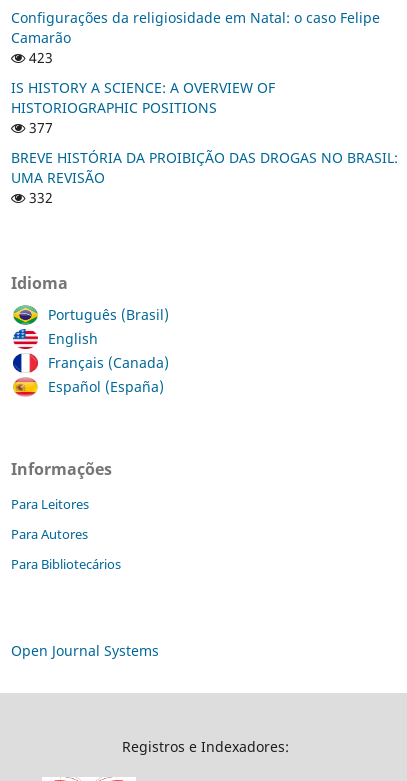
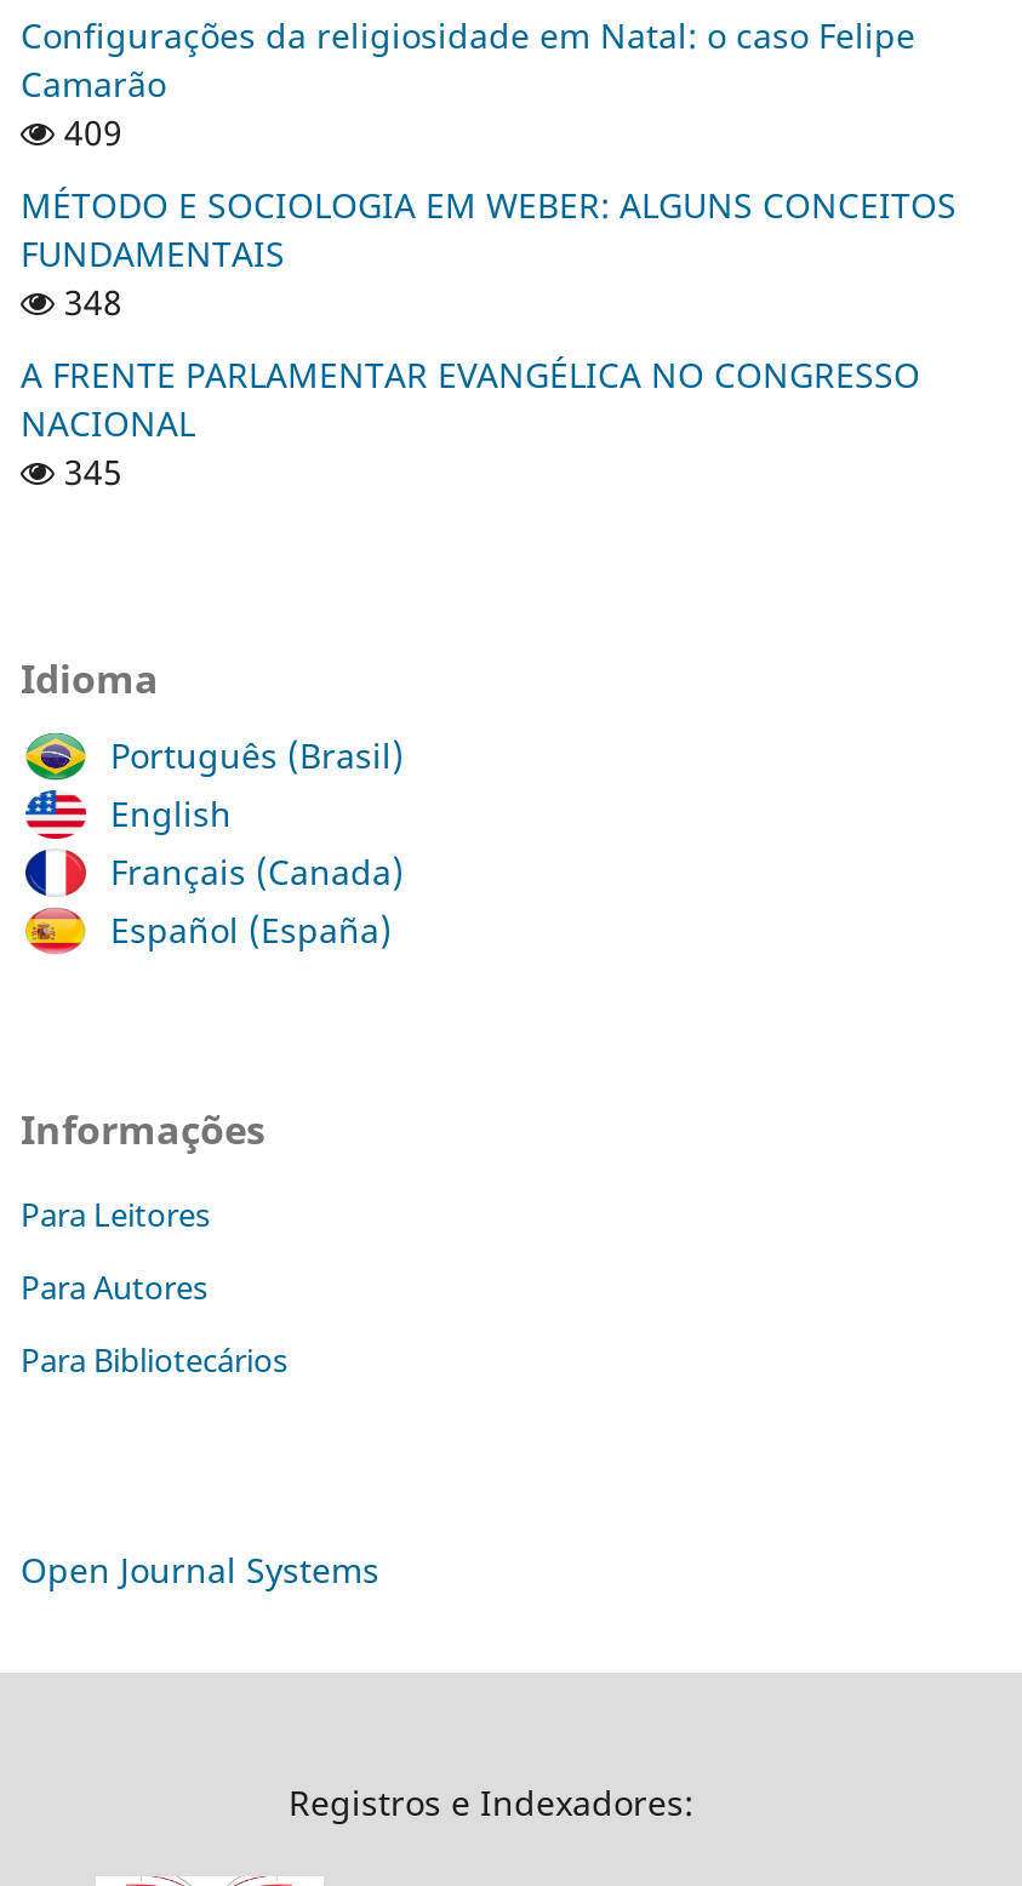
[25,48,53,67] 423 -> [55,110,122,156] 409
[11,78,275,137] IS HISTORY A SCIENCE: A OVERVIEW OF | HISTORIOGRAPHIC POSITIONS | 377 -> [21,182,957,325] MÉTODO E SOCIOLOGIA EM WEBER: ALGUNS CONCEITOS | FUNDAMENTAIS | 348
[11,148,398,207] BREVE HISTÓRIA DA PROIBIÇÃO DAS DROGAS NO BRASIL: | UMA REVISÃO | 332 -> [21,352,920,495] A FRENTE PARLAMENTAR EVANGÉLICA NO CONGRESSO | NACIONAL | 345

